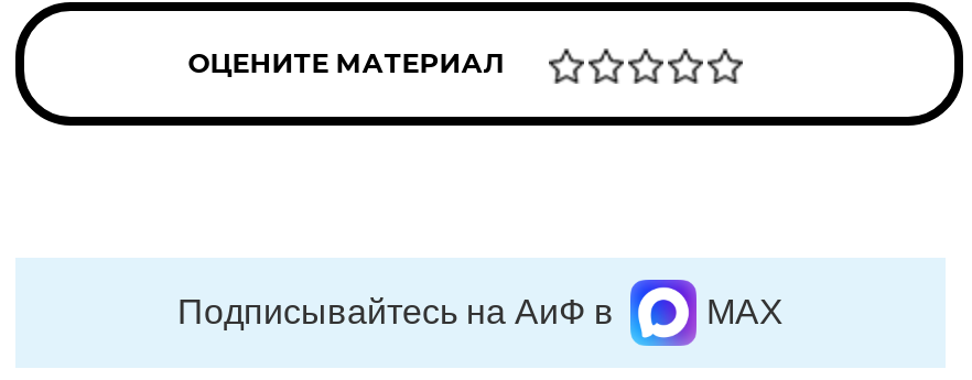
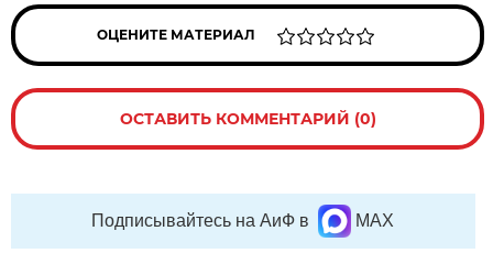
none -> [120,109,376,129] ОСТАВИТЬ КОММЕНТАРИЙ (0)

